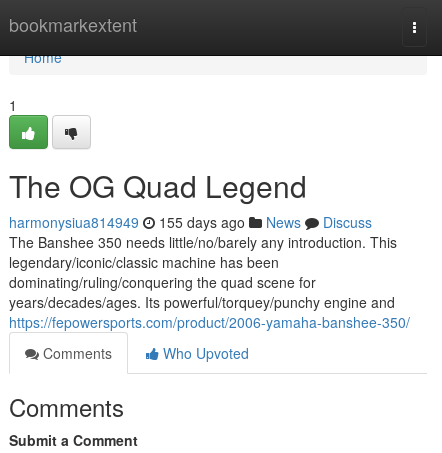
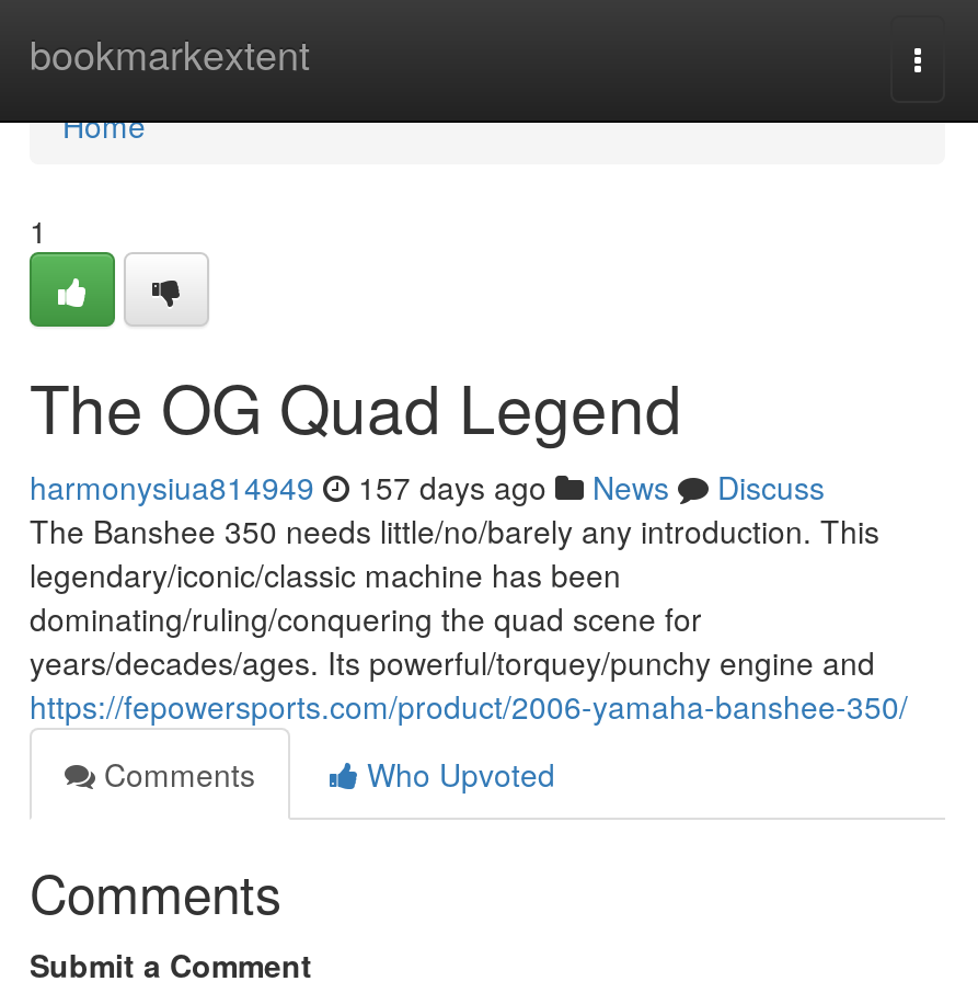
[9,212,372,232] harmonysiua814949 155 days ago News Discuss -> [30,465,825,509] harmonysiua814949 157 days ago News Discuss

